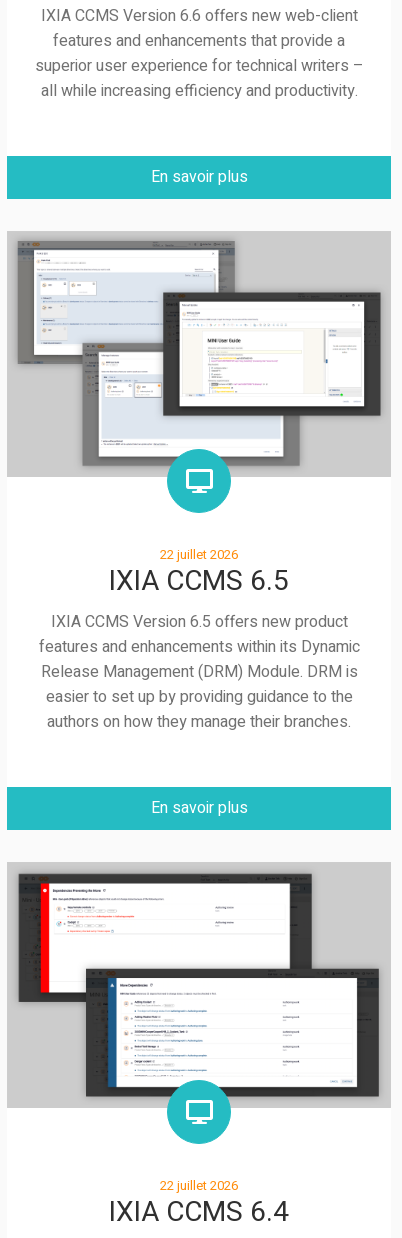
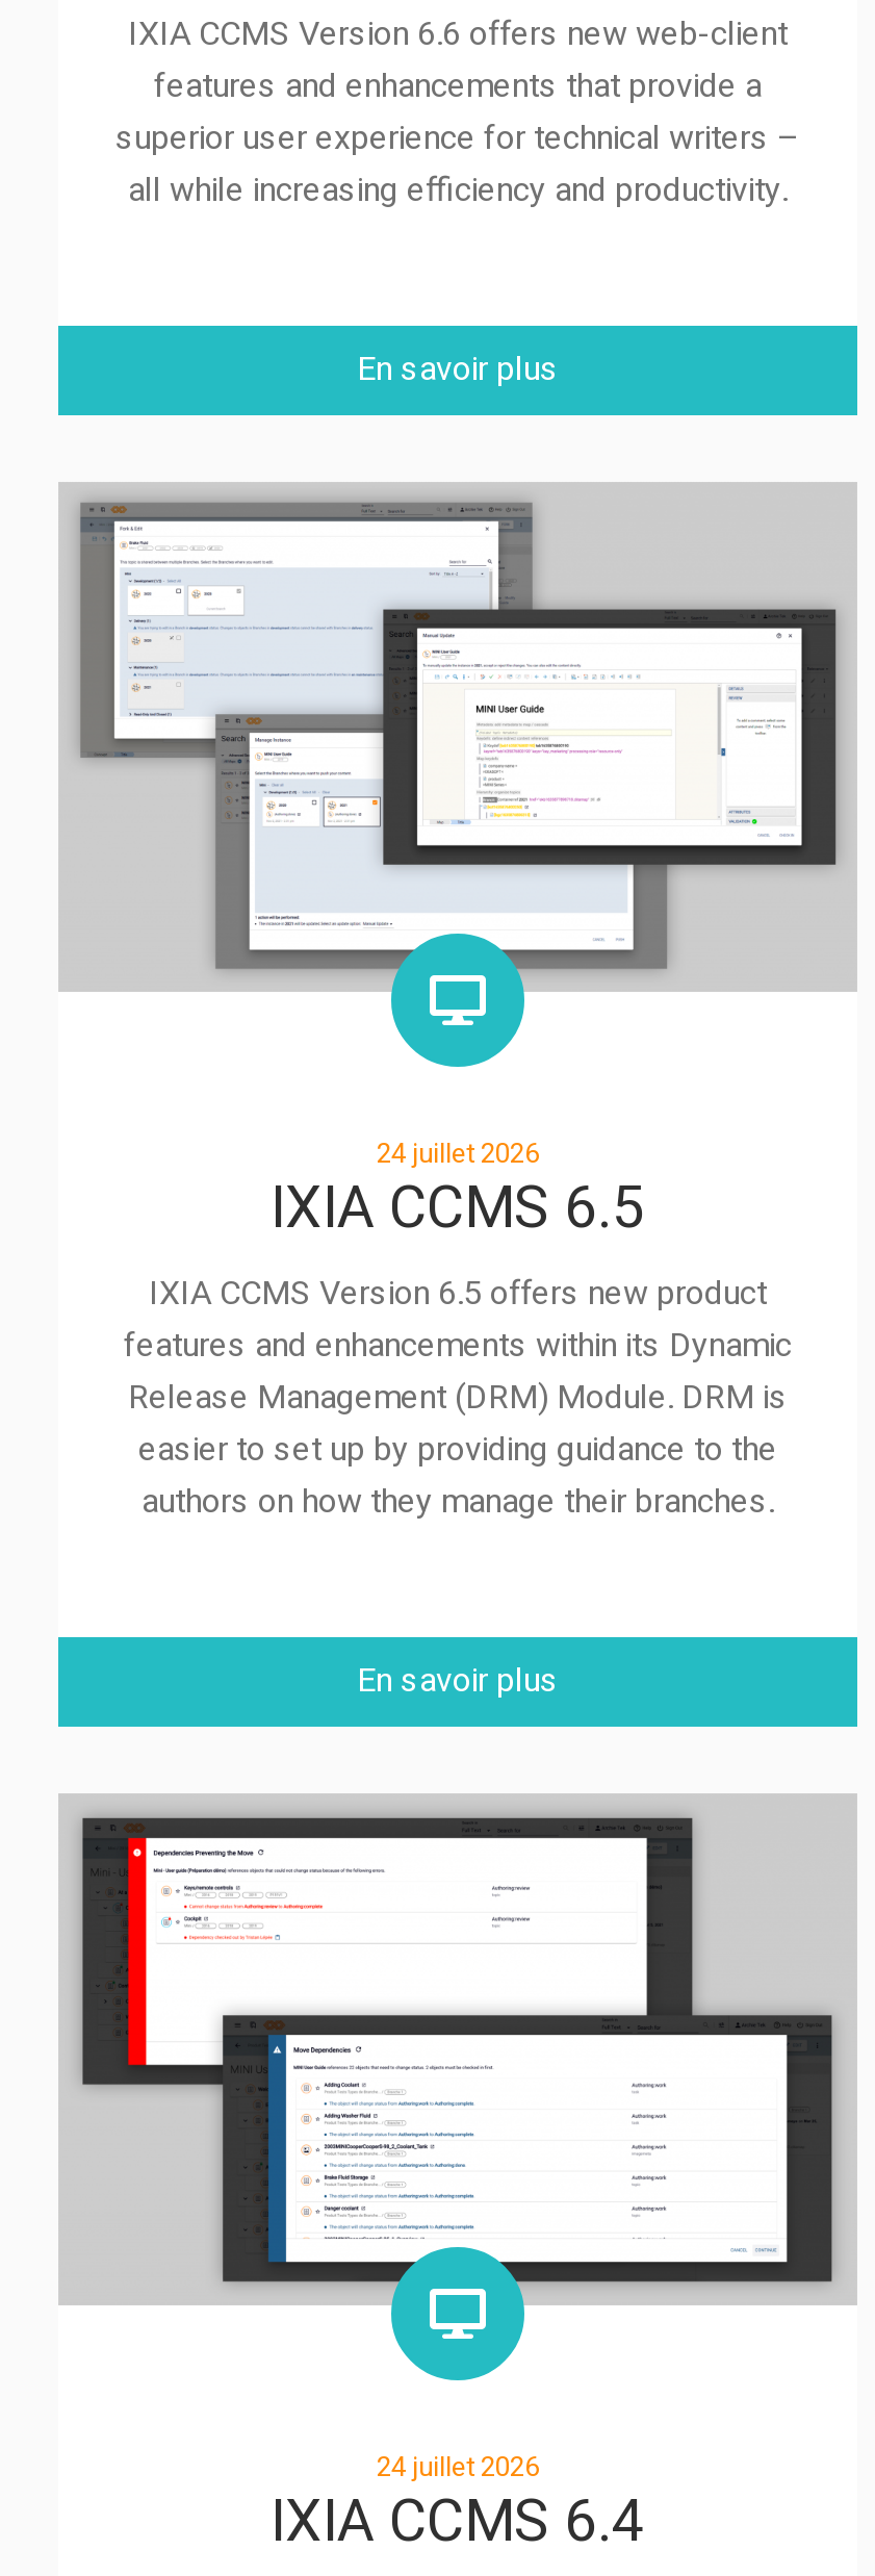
[160,545,238,564] 22 juillet 2026 -> [377,1134,539,1174] 24 juillet 2026
[160,1176,238,1195] 22 juillet 2026 -> [377,2447,539,2486] 24 juillet 2026

